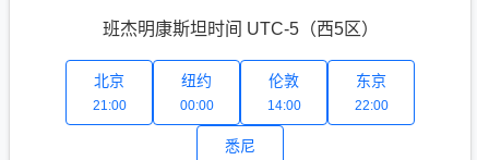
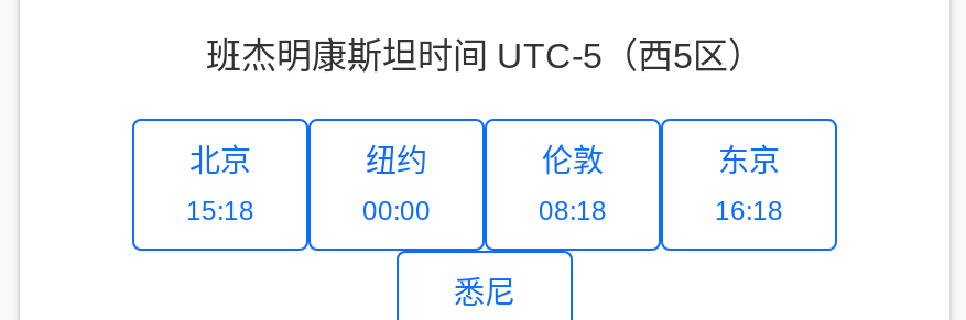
[92,98,126,113] 21:00 -> [186,196,254,227] 15:18
[267,98,301,113] 14:00 -> [539,196,607,227] 08:18
[354,98,388,113] 22:00 -> [715,196,783,227] 16:18

